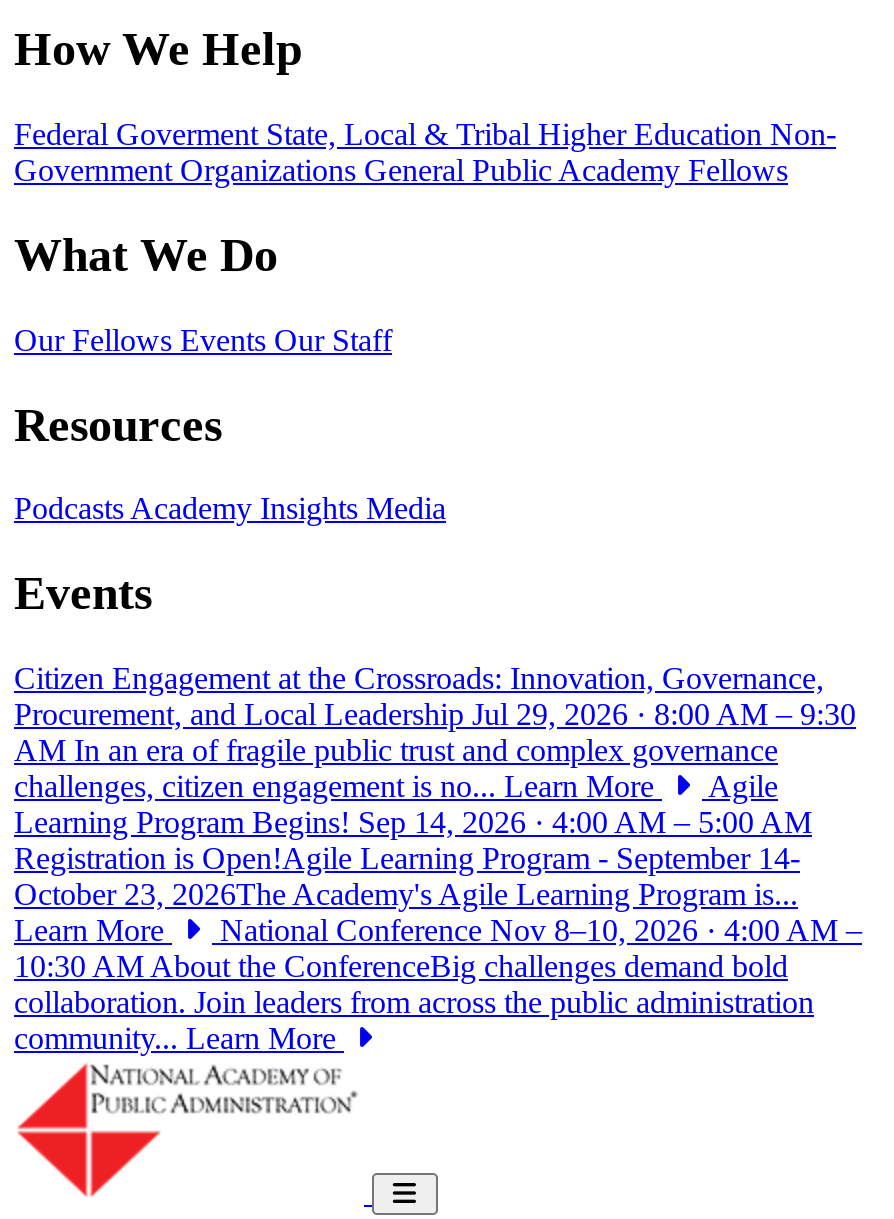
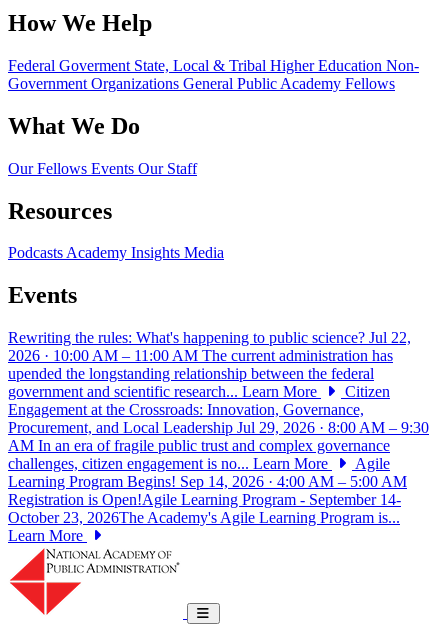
[14,661,824,695] Citizen Engagement at the Crossroads: Innovation, Governance, -> [8,329,411,418] Rewriting the rules: What's happening to public science? Jul 22, | 2026 · 10:00 AM – 11:00 AM The current administration has | upended the longstanding relationship between the federal | government and scientific research... Learn More | Citizen | Engagement at the Crossroads: Innovation, Governance,
moved [14,697,856,947] -> [8,419,429,544]: Procurement, and Local Leadership Jul 29, 2026 · 8:00 AM – 9:30 | AM In an era of fragile public trust and complex governance | challenges, citizen engagement is no... Learn More | Agile | Learning Program Begins! Sep 14, 2026 · 4:00 AM – 5:00 AM | Registration is Open!Agile Learning Program - September 14- | October 23, 2026The Academy's Agile Learning Program is... | Learn More
[14,913,862,1055] National Conference Nov 8–10, 2026 · 4:00 AM – | 10:30 AM About the ConferenceBig challenges demand bold | collaboration. Join leaders from across the public administration | community... Learn More -> none

